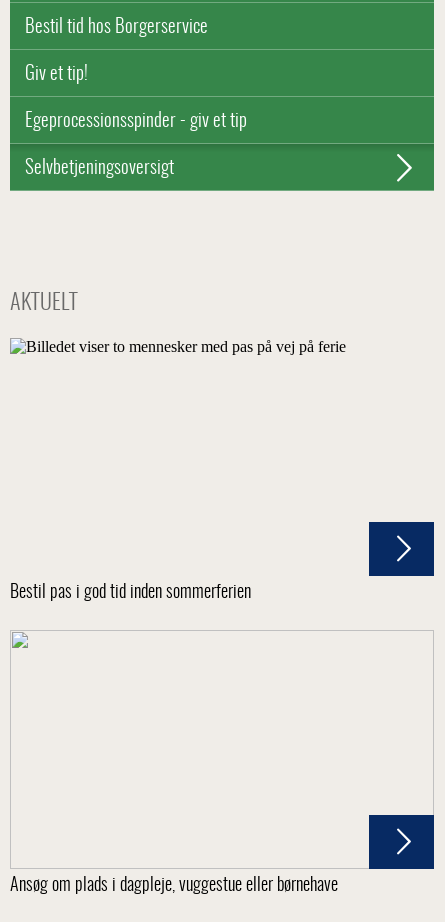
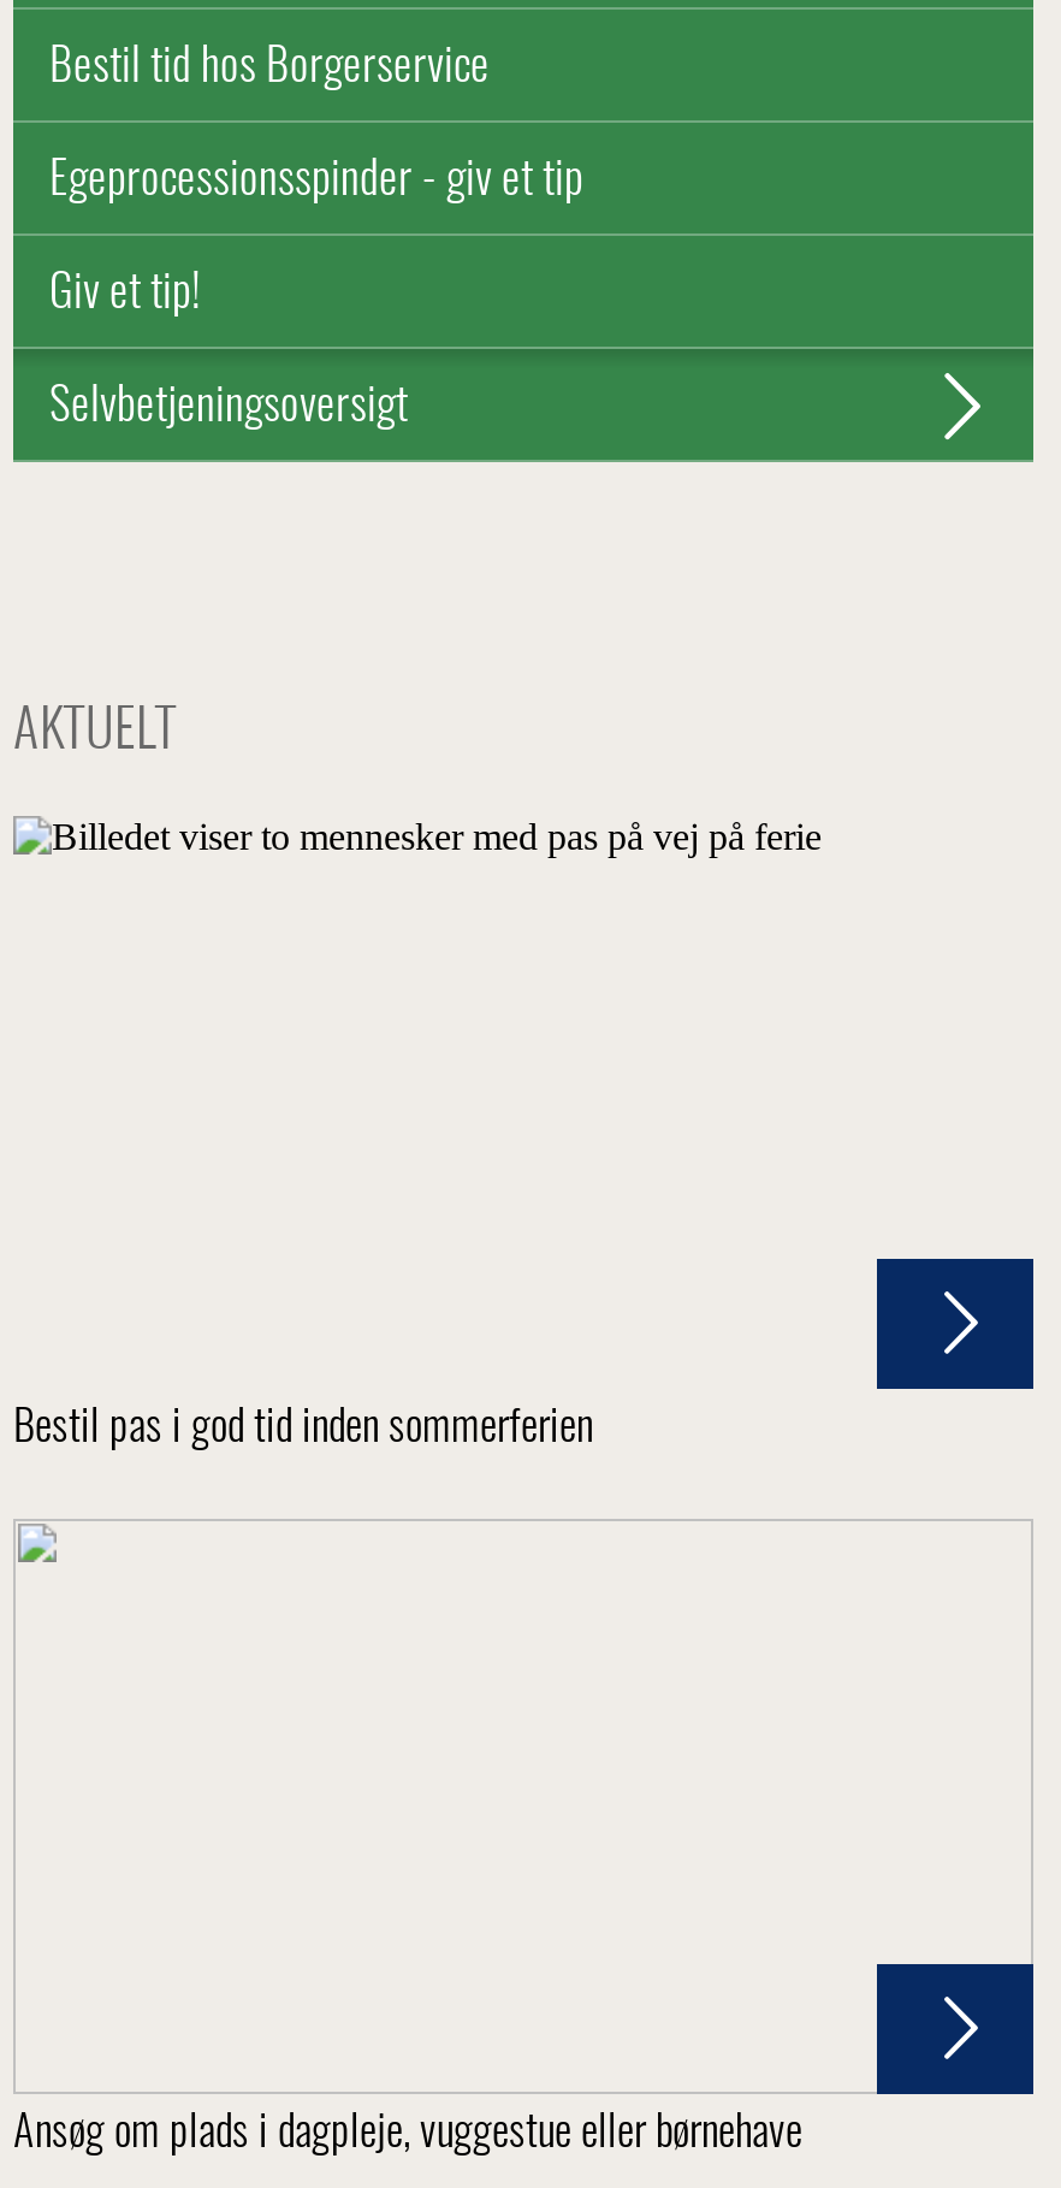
moved [25,64,88,83] -> [49,271,201,317]: Giv et tip!
moved [25,111,247,130] -> [49,158,583,203]: Egeprocessionsspinder - giv et tip

